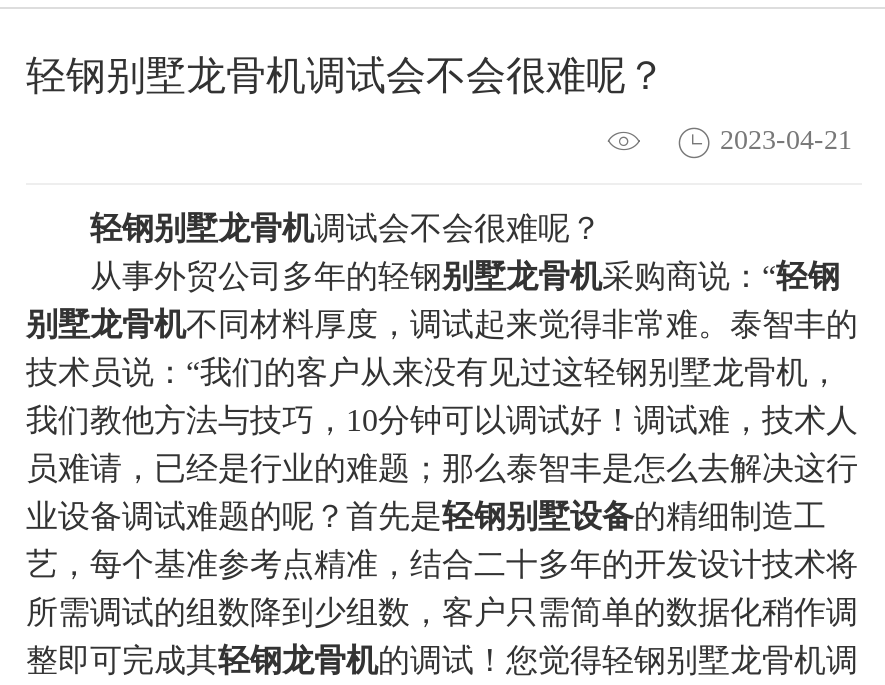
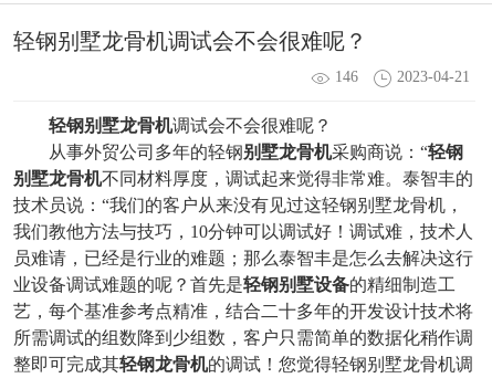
none -> [335,69,358,85] 146

